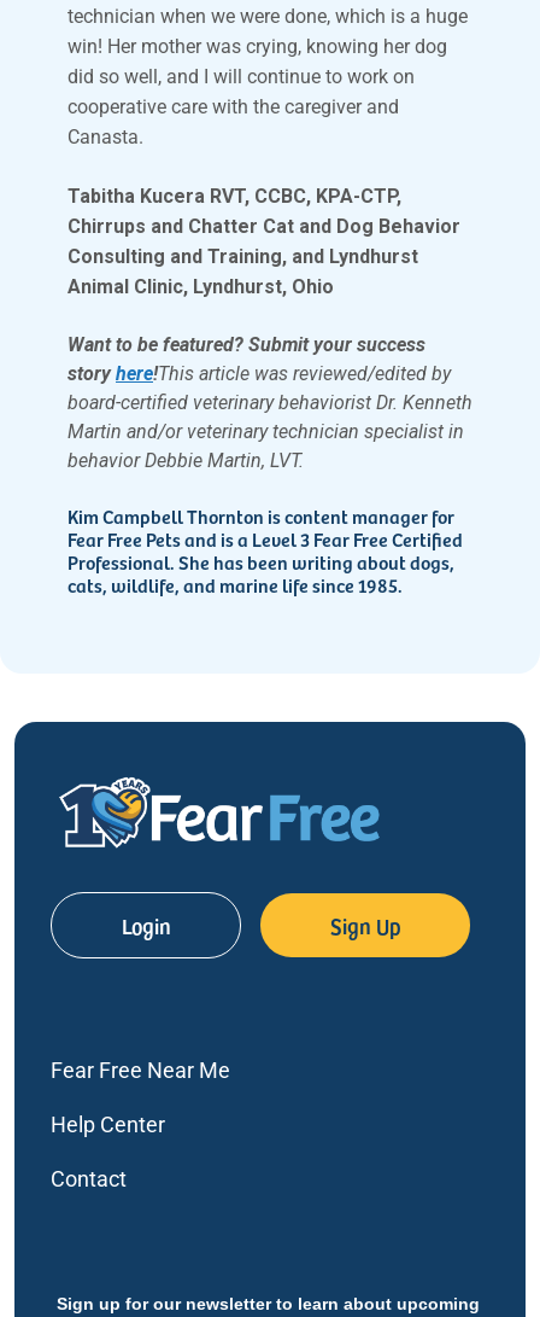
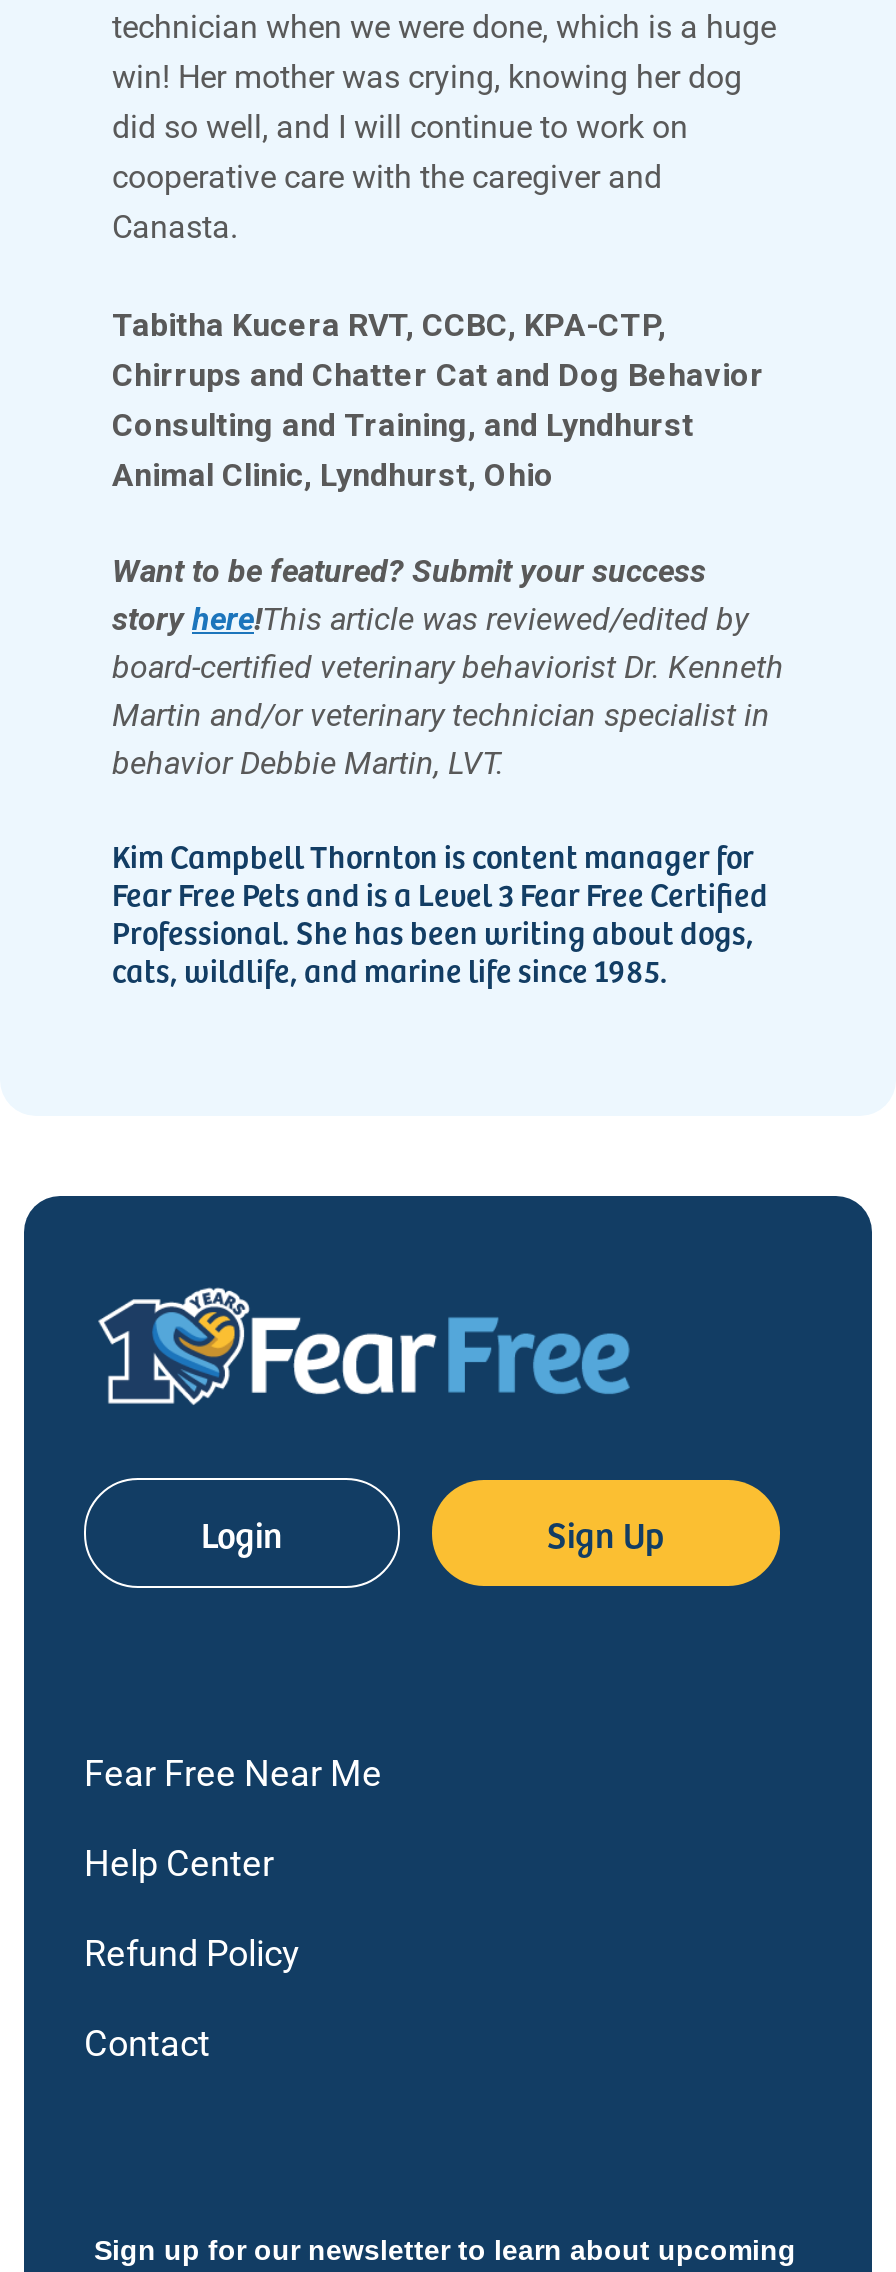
none -> [84,1932,300,1974] Refund Policy

